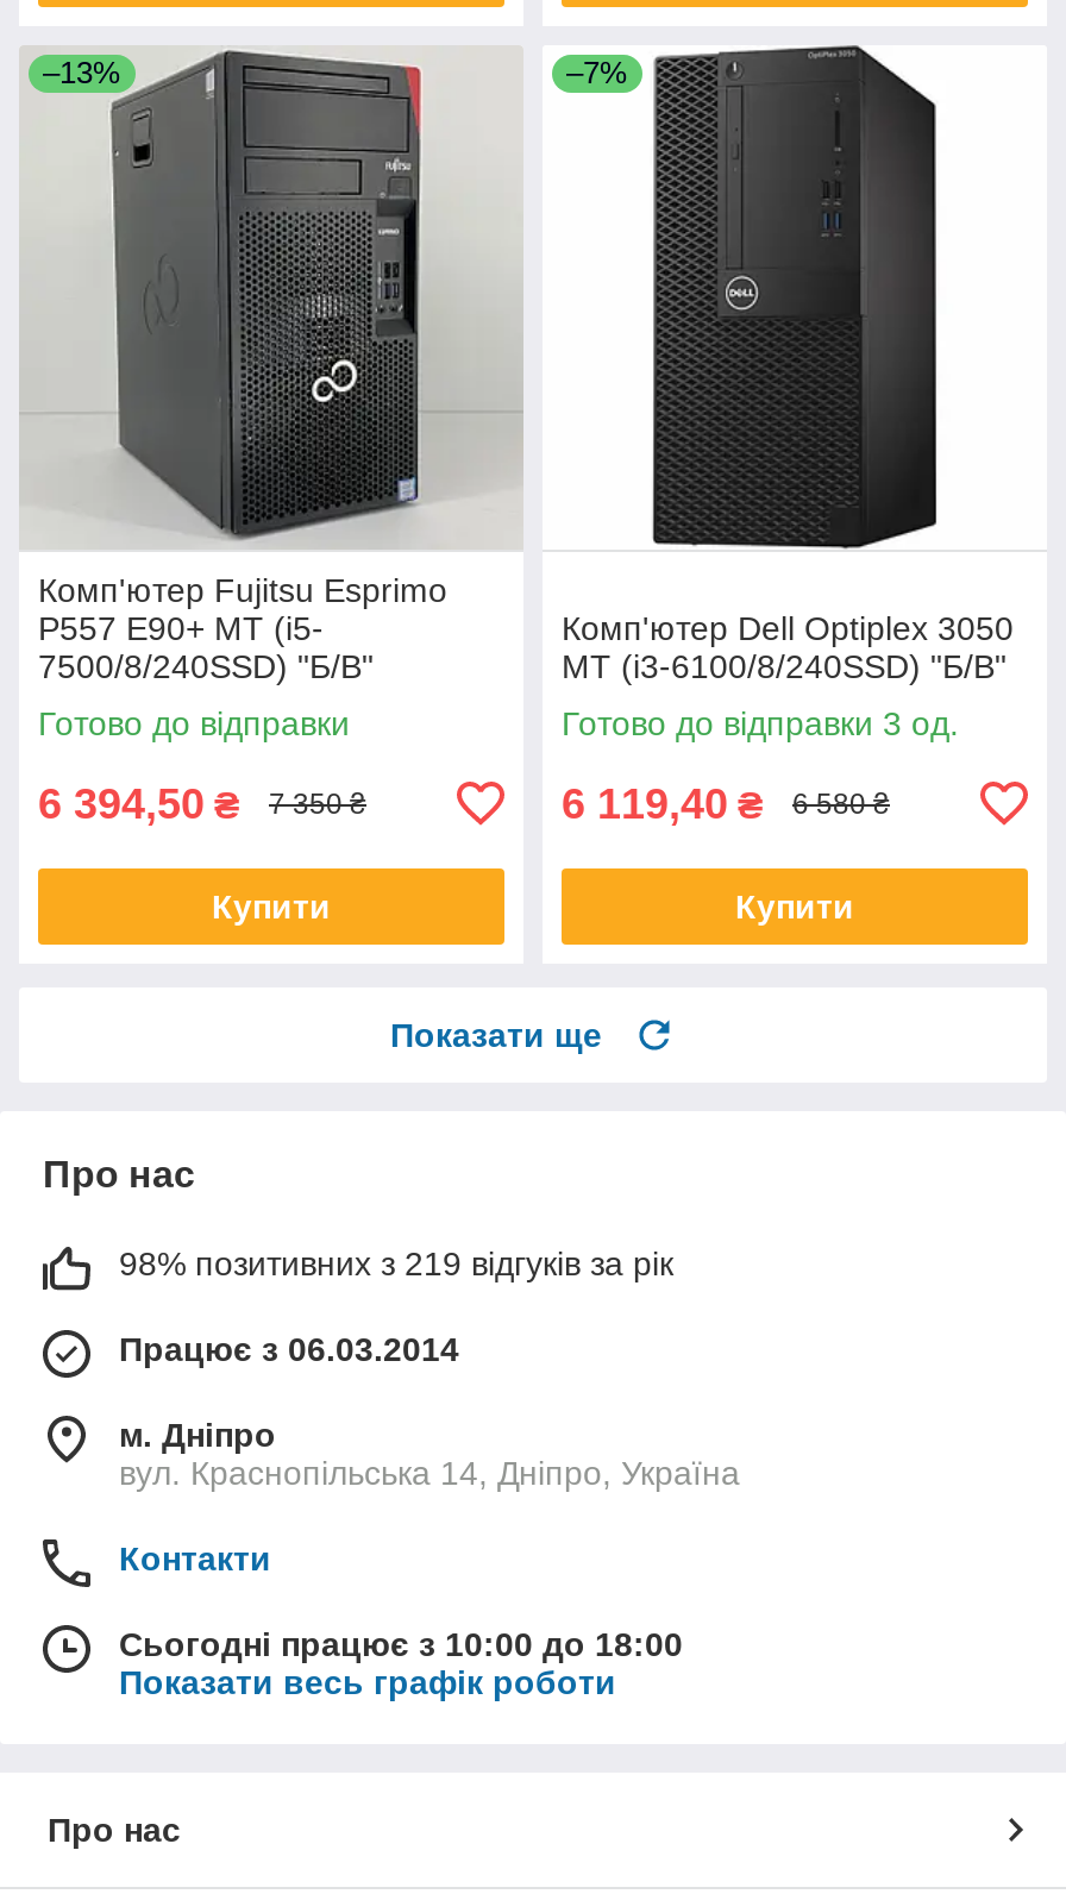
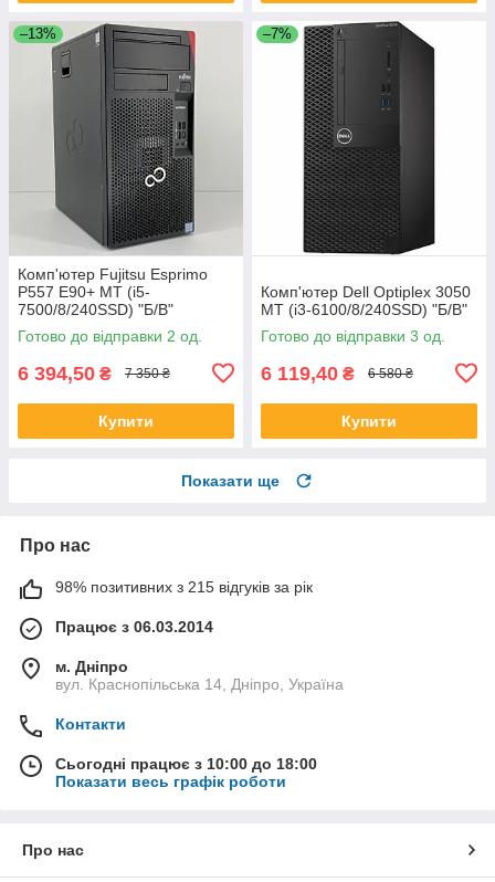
[38,704,350,742] Готово до відправки -> [18,327,202,345] Готово до відправки 2 од.
[119,1244,673,1282] 98% позитивних з 219 відгуків за рік -> [55,578,313,596] 98% позитивних з 215 відгуків за рік

